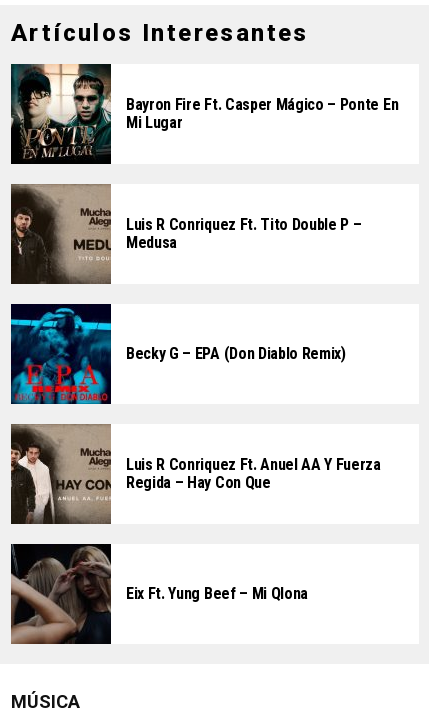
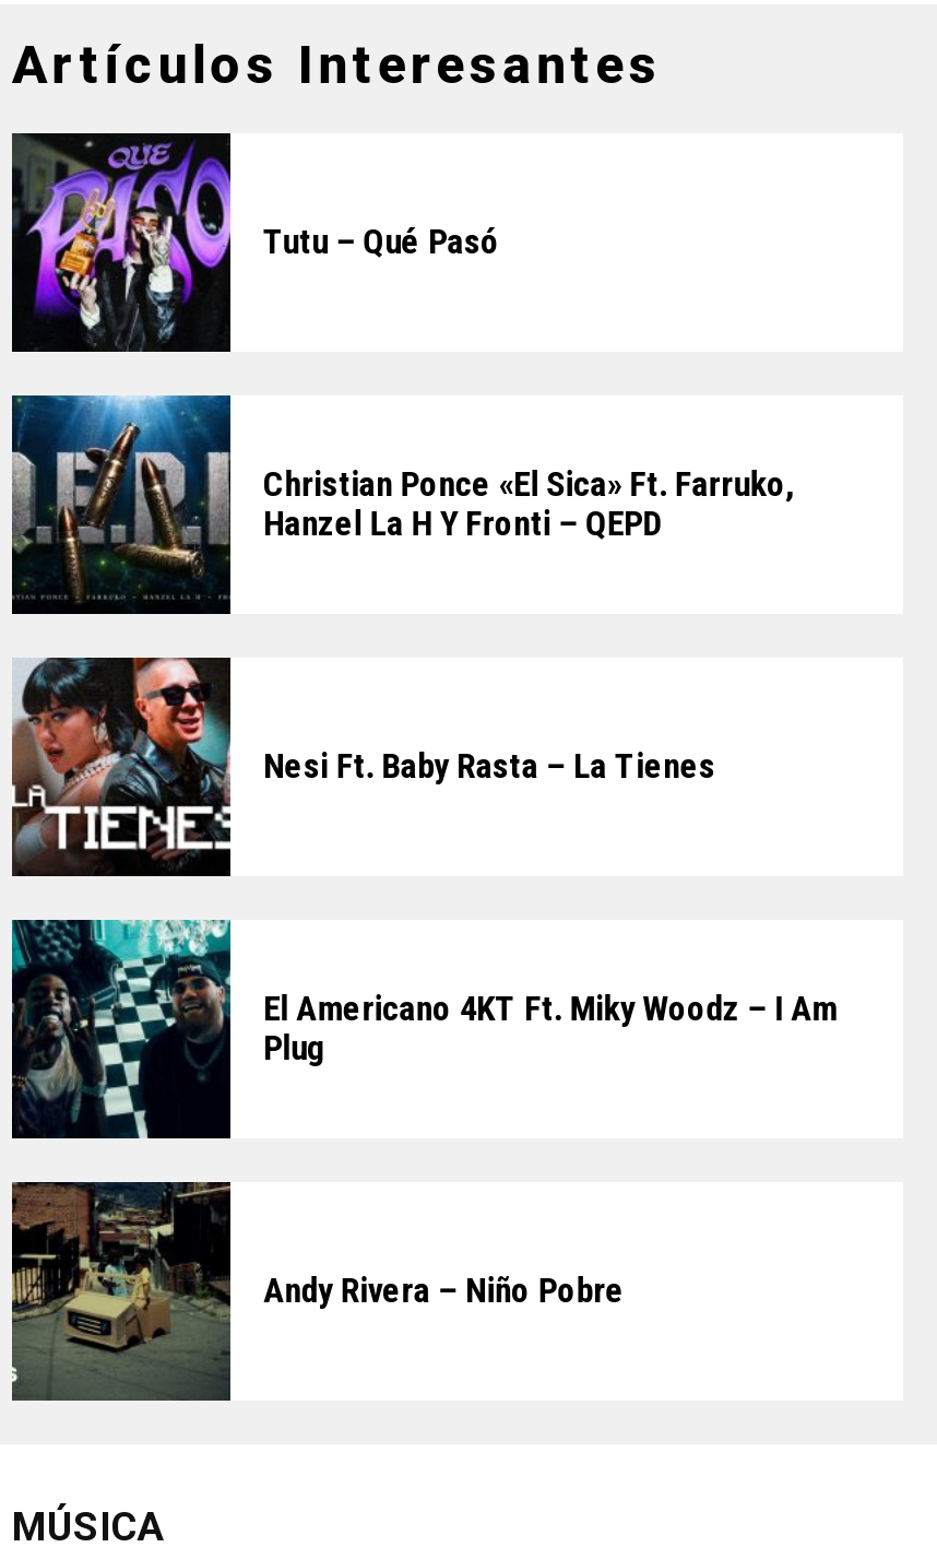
[11,63,398,162] [image] | Bayron Fire Ft. Casper Mágico – Ponte En | Mi Lugar -> [12,131,500,352] [image] | Tutu – Qué Pasó
[11,183,361,285] [image] | Luis R Conriquez Ft. Tito Double P – | Medusa -> [12,393,794,616] [image] | Christian Ponce «El Sica» Ft. Farruko, | Hanzel La H Y Fronti – QEPD
[10,303,346,405] [image] | Becky G – EPA (Don Diablo Remix) -> [10,656,716,878] [image] | Nesi Ft. Baby Rasta – La Tienes
[10,423,381,525] [image] | Luis R Conriquez Ft. Anuel AA Y Fuerza | Regida – Hay Con Que -> [10,918,837,1141] [image] | El Americano 4KT Ft. Miky Woodz – I Am | Plug
[10,544,308,644] [image] | Eix Ft. Yung Beef – Mi Qlona -> [10,1182,624,1401] [image] | Andy Rivera – Niño Pobre

